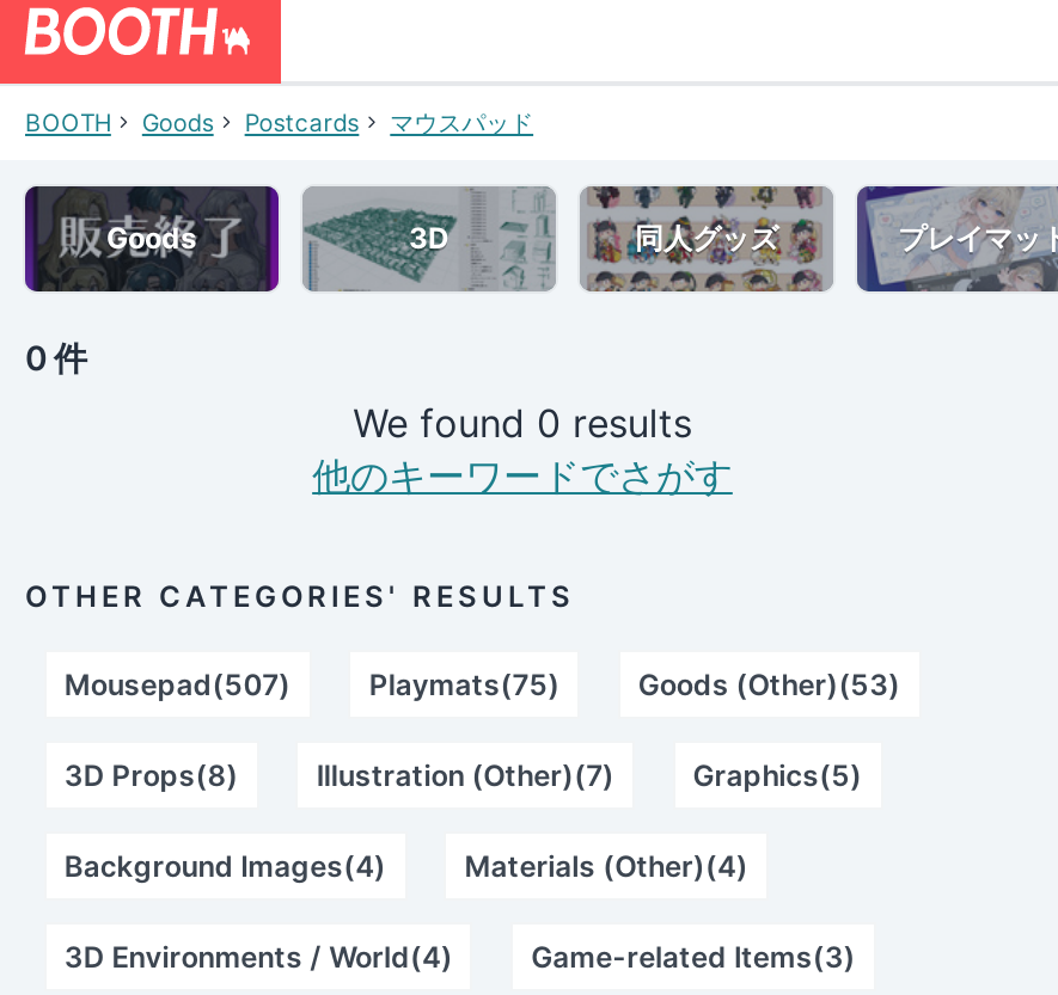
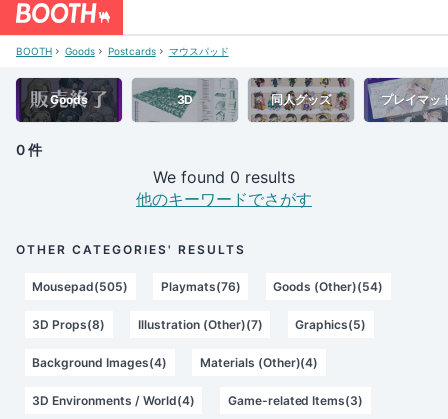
[64,666,900,702] Mousepad(507) | Playmats(75) | Goods (Other)(53) -> [32,279,383,294] Mousepad(505) | Playmats(76) | Goods (Other)(54)

